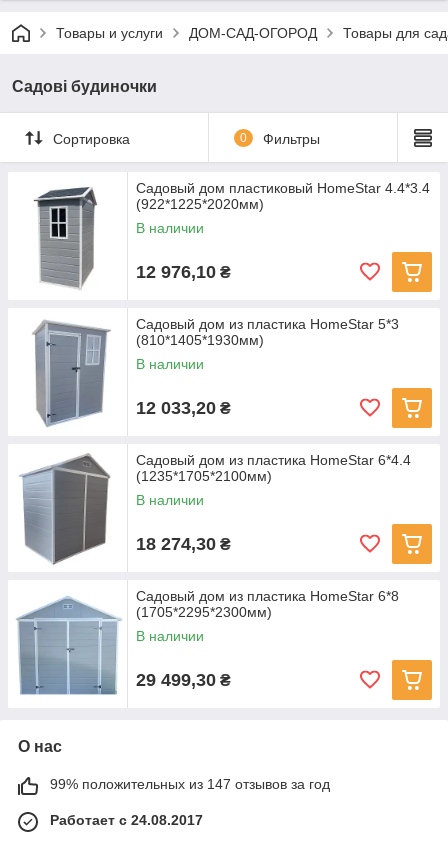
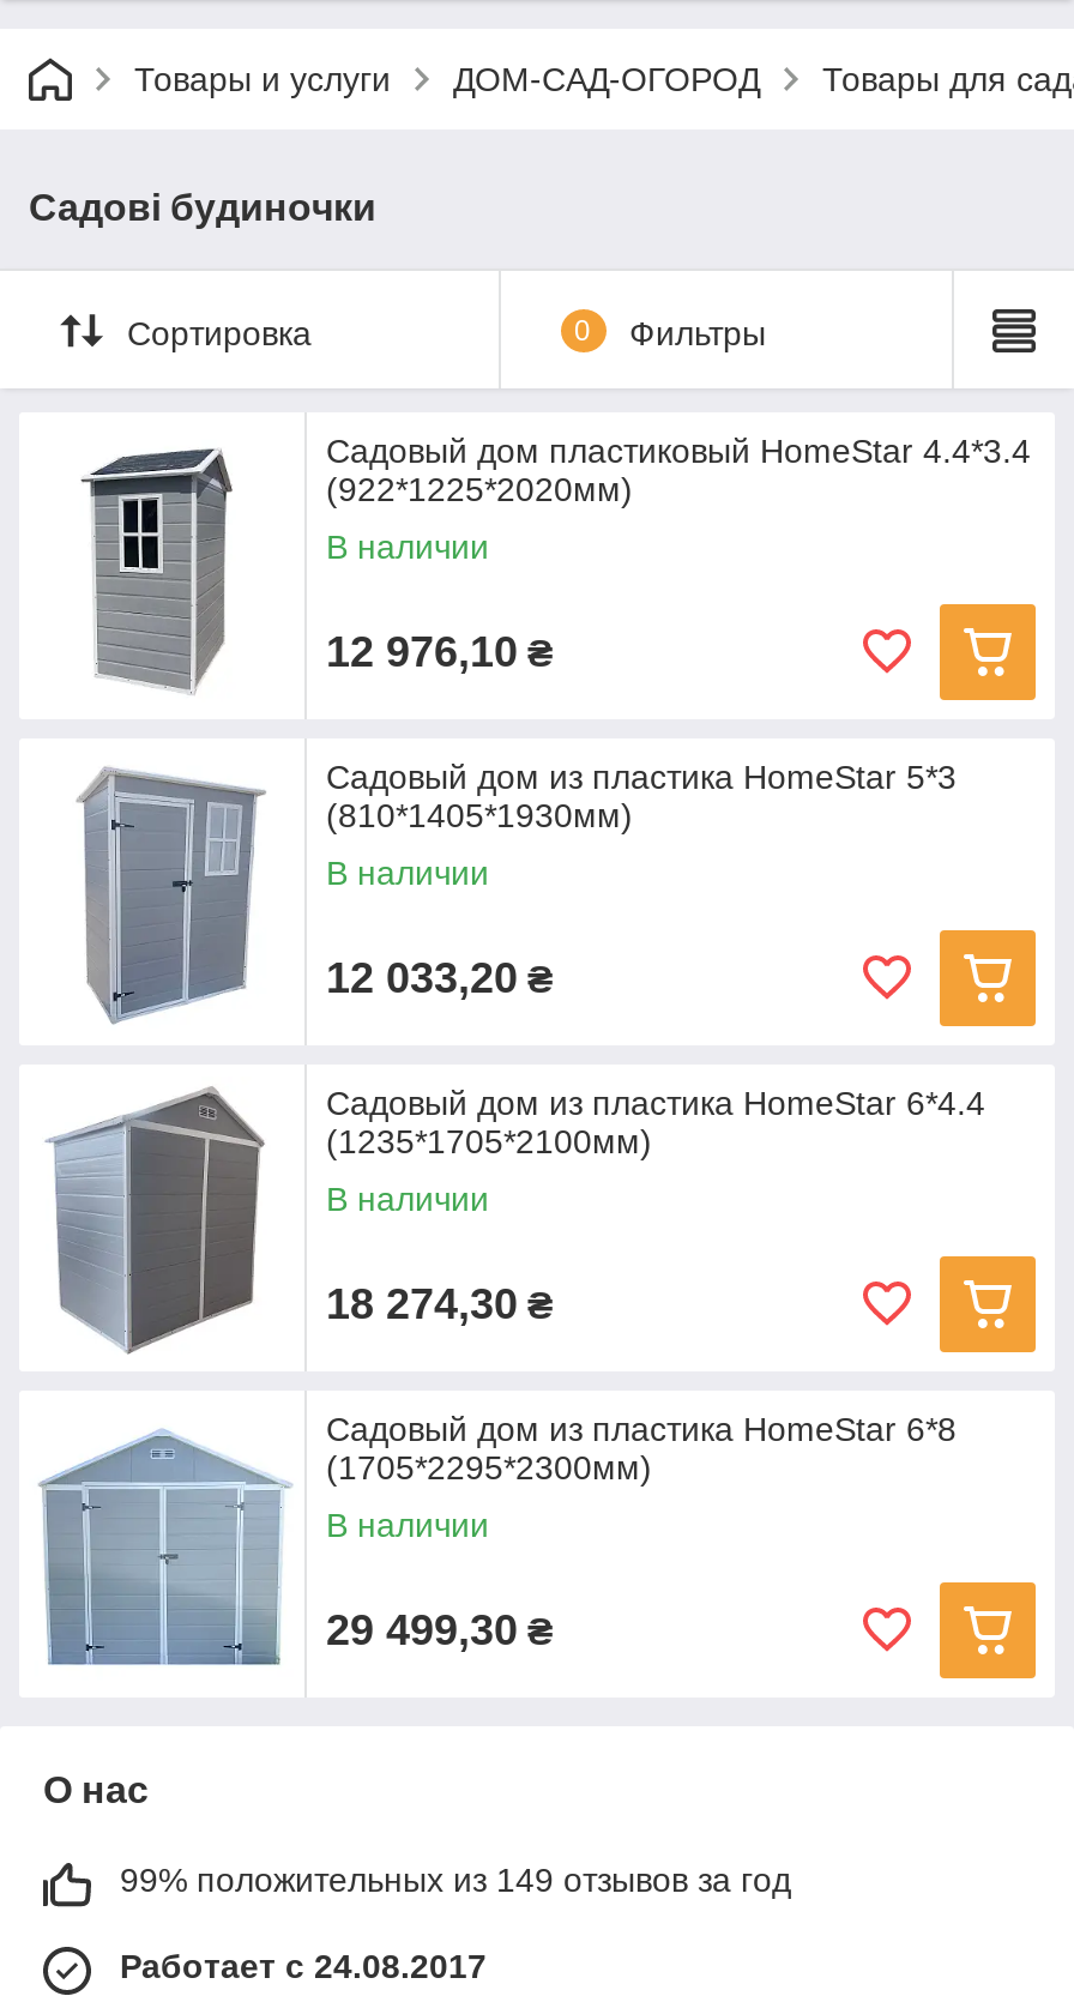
[50,776,330,792] 99% положительных из 147 отзывов за год -> [120,1861,791,1899] 99% положительных из 149 отзывов за год

